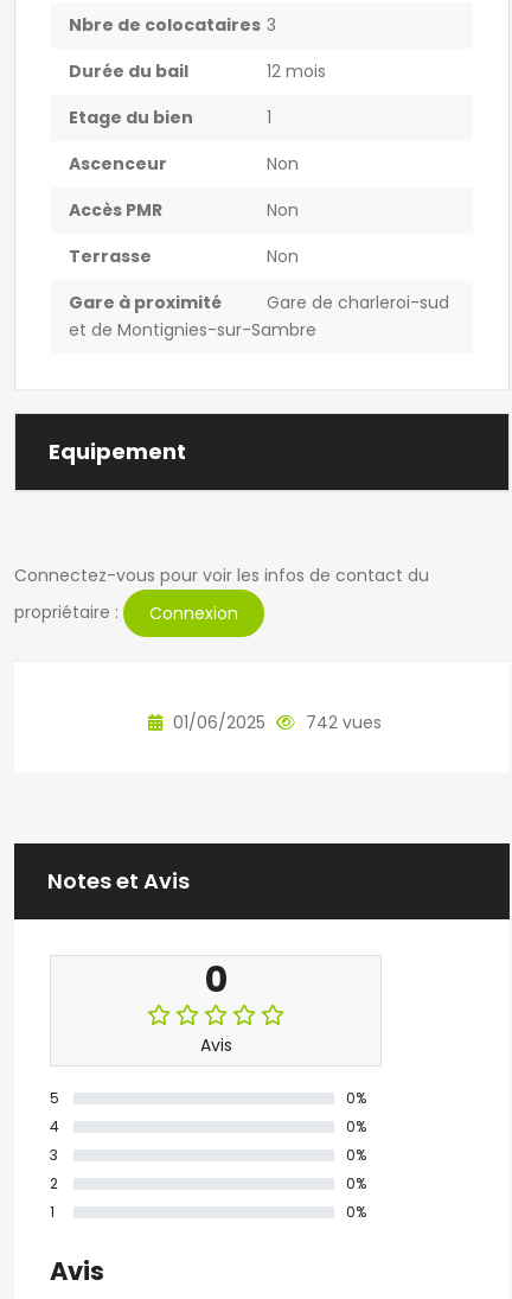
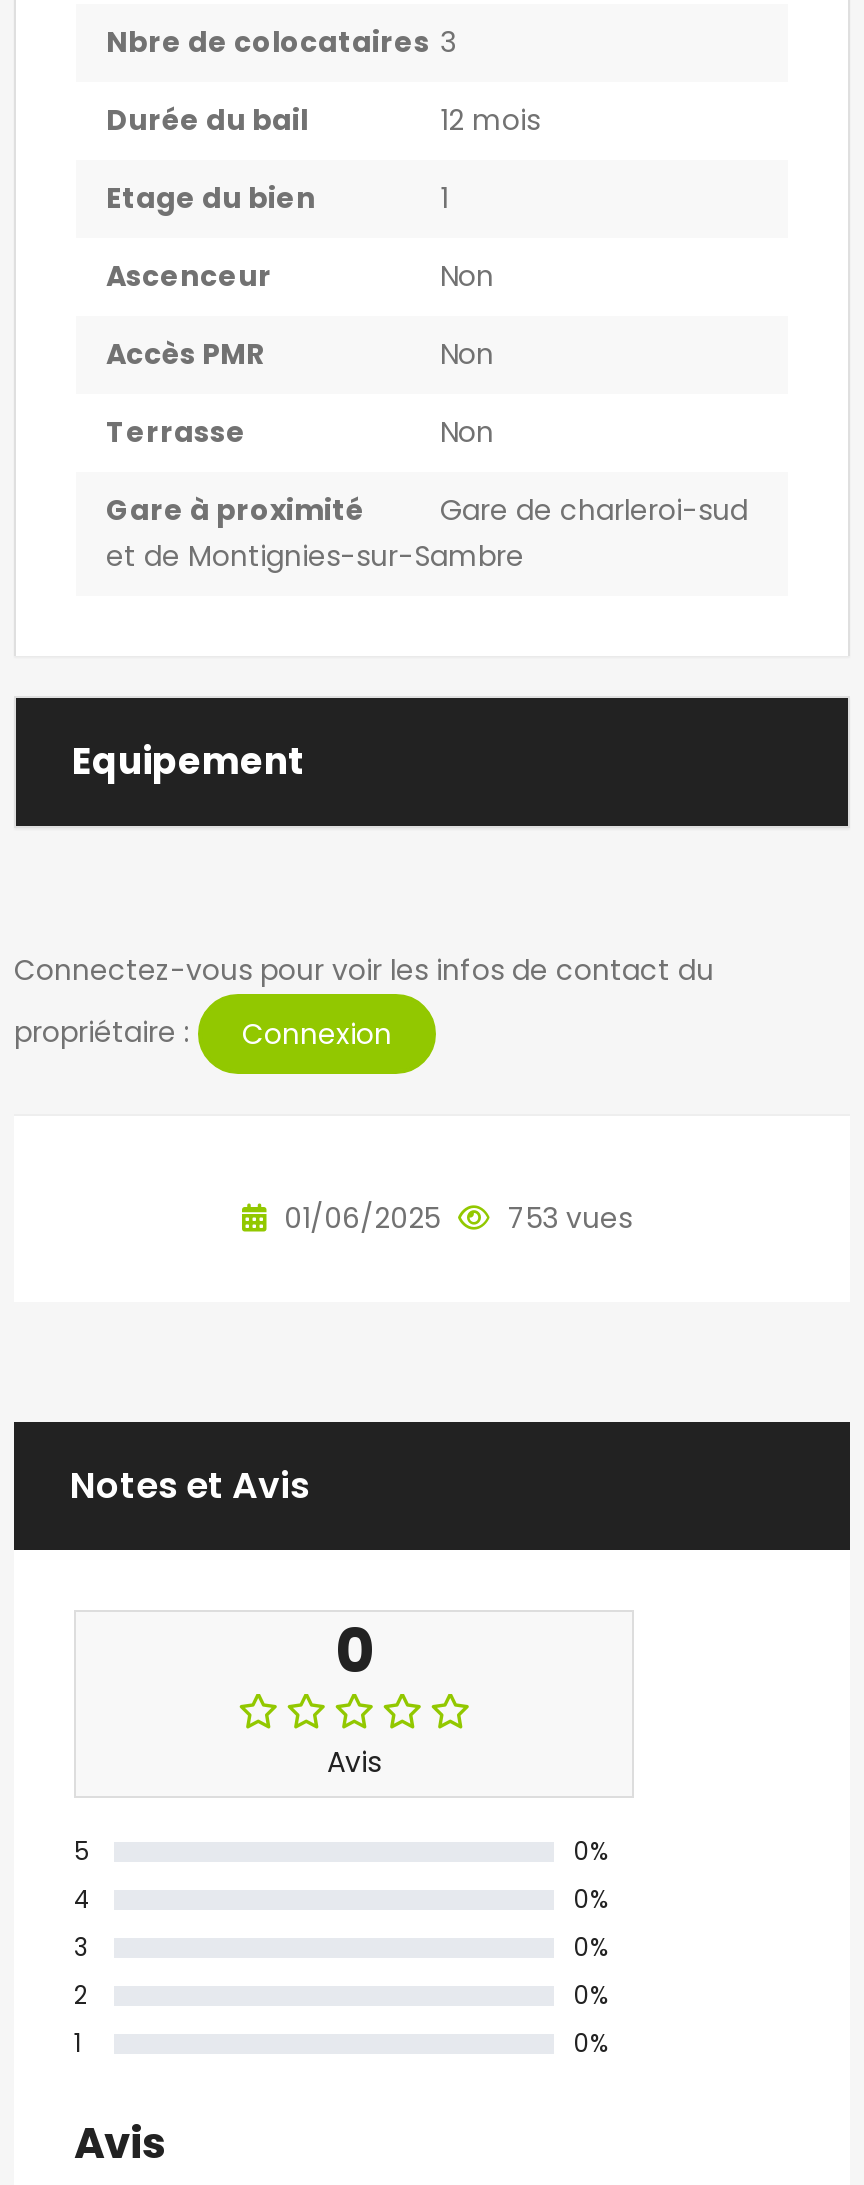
[168,711,382,735] 01/06/2025 742 vues -> [276,1198,632,1238] 01/06/2025 753 vues

